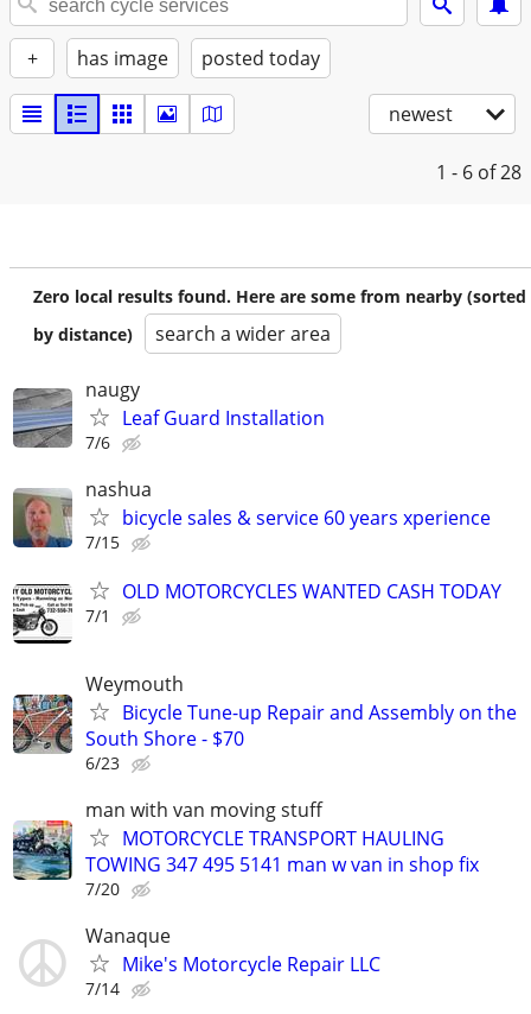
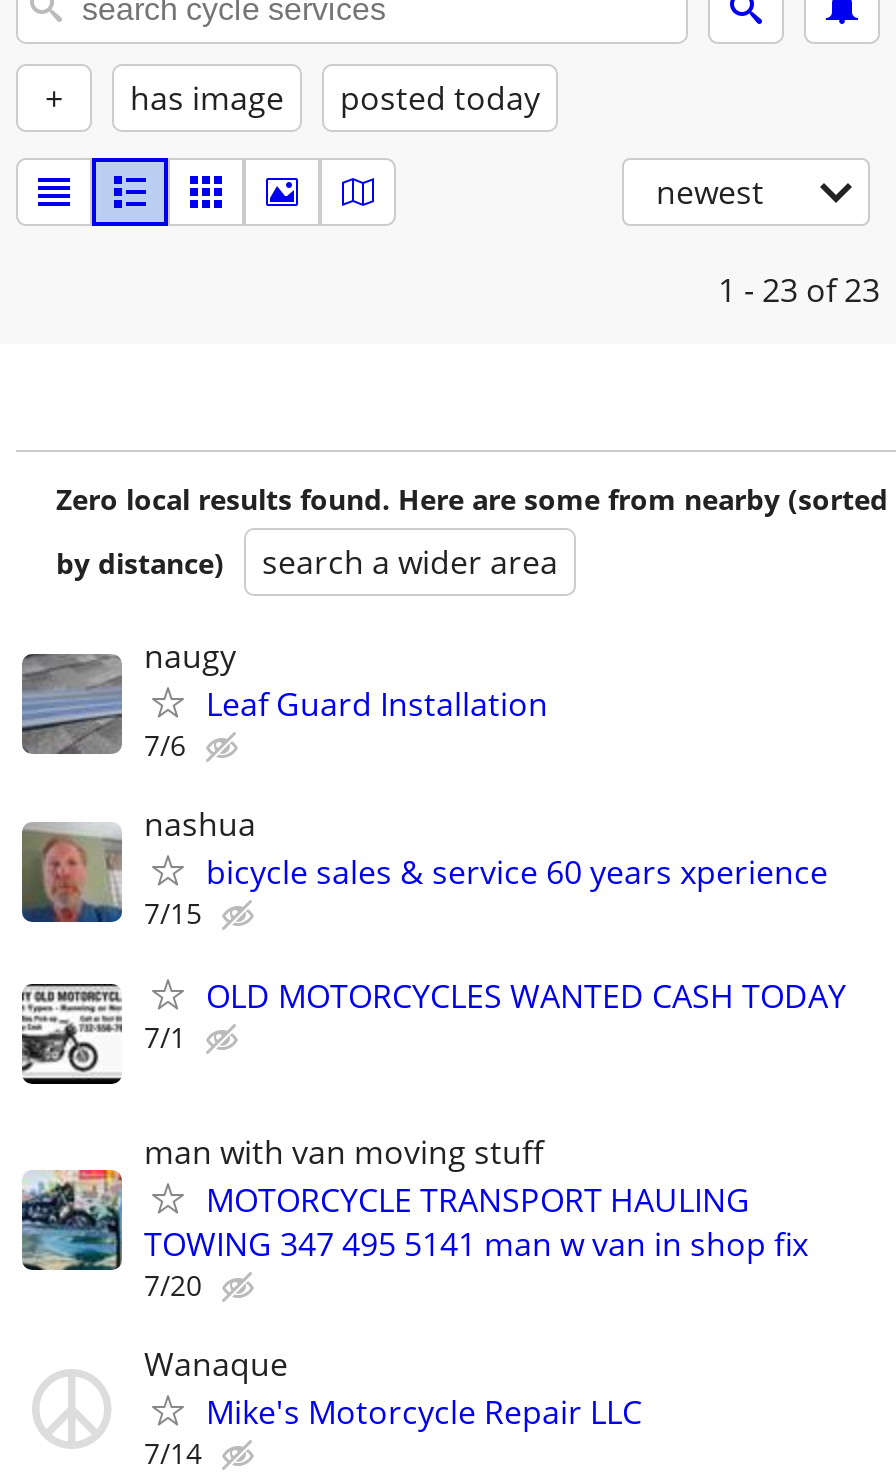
[436,159,522,185] 1 - 6 of 28 -> [718,268,880,312] 1 - 23 of 23
[13,670,517,774] [image] | Weymouth | Bicycle Tune-up Repair and Assembly on the | South Shore - $70 | 6/23 -> none

